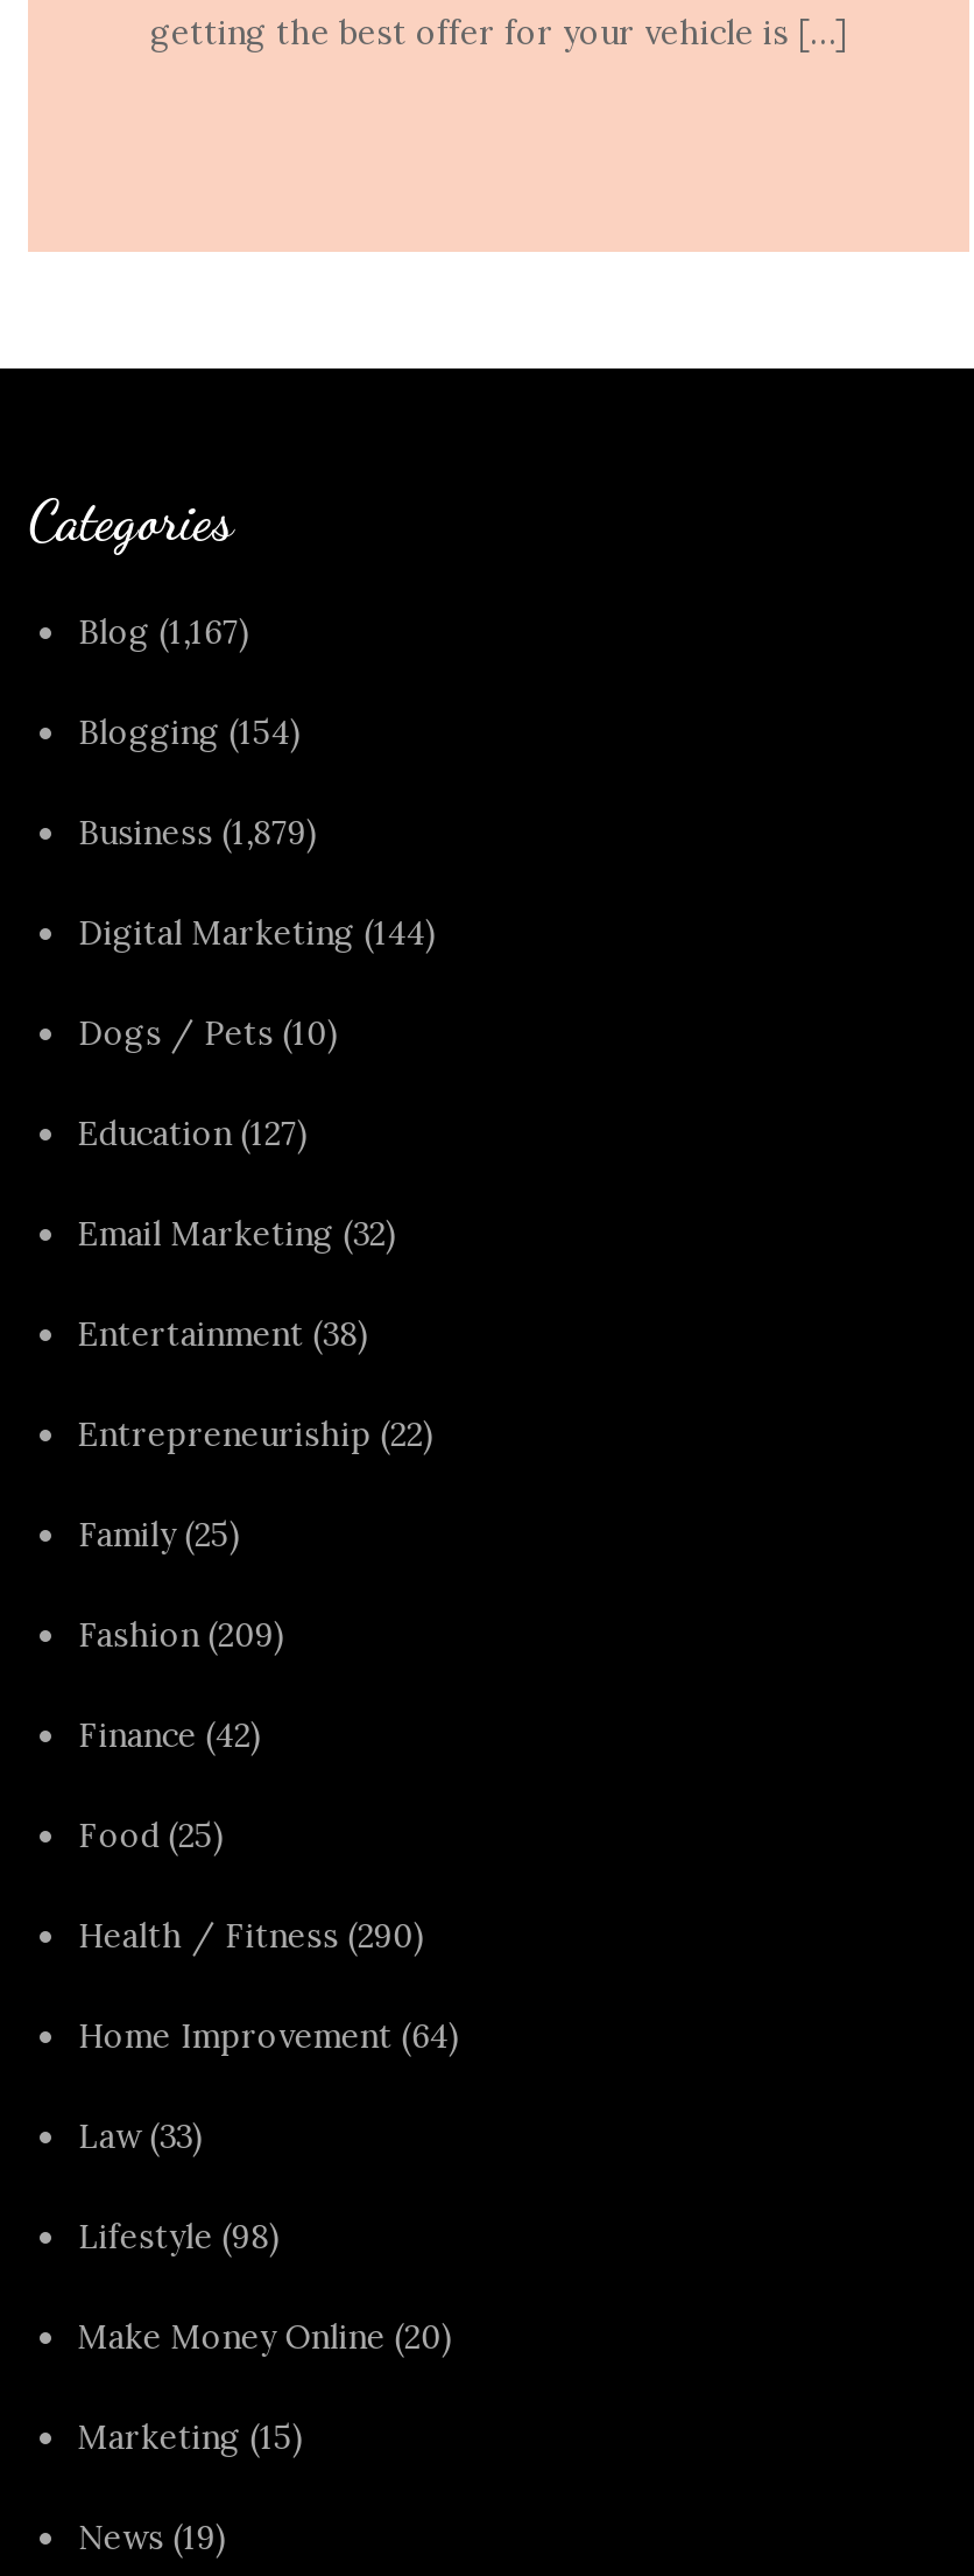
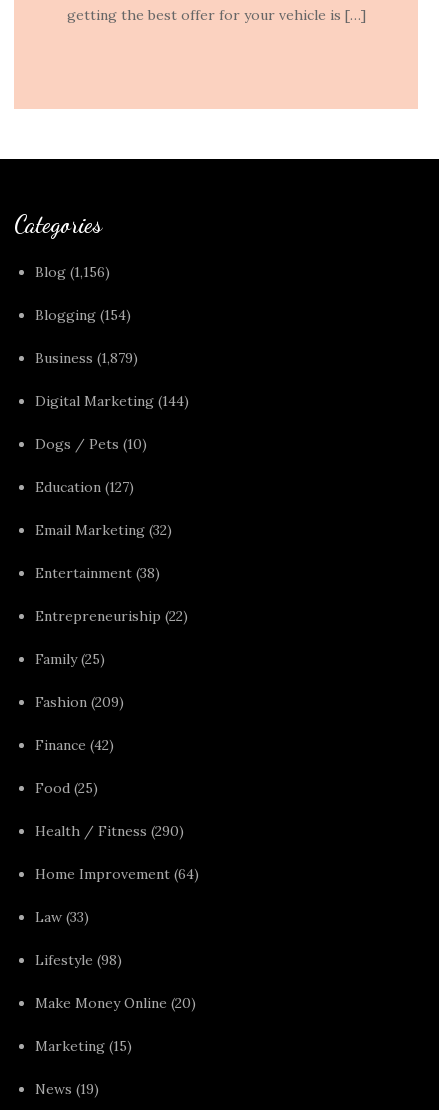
[78,612,250,654] Blog (1,167) -> [35,263,110,281] Blog (1,156)

